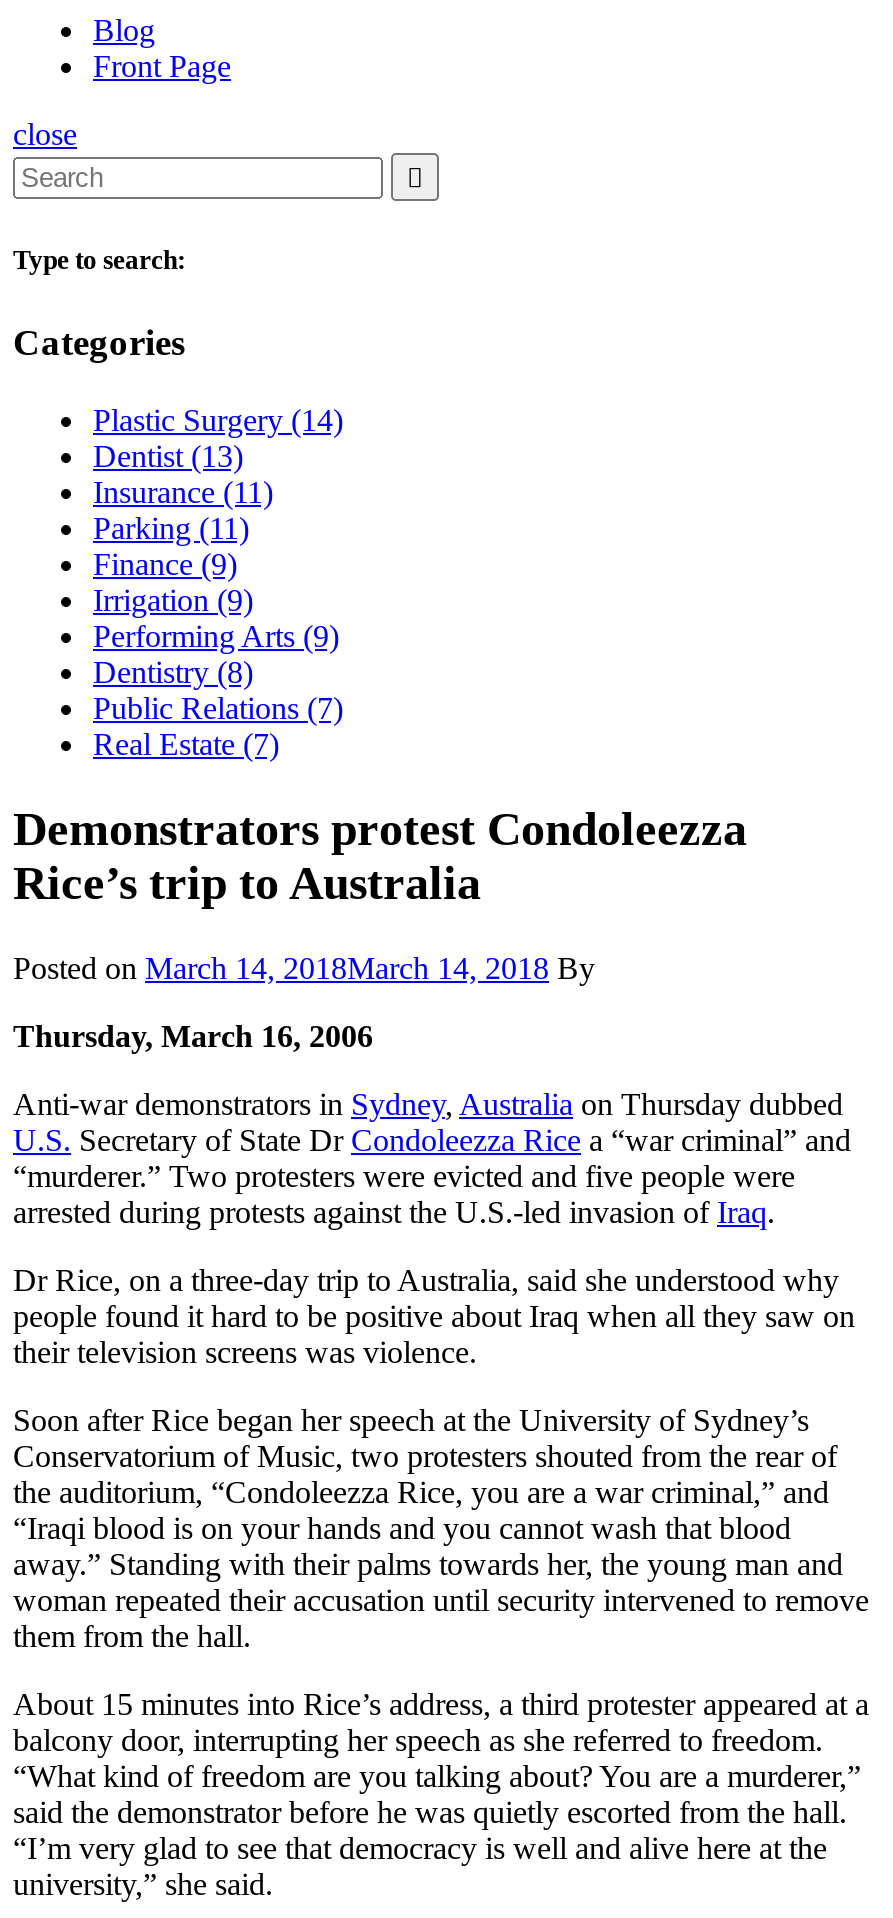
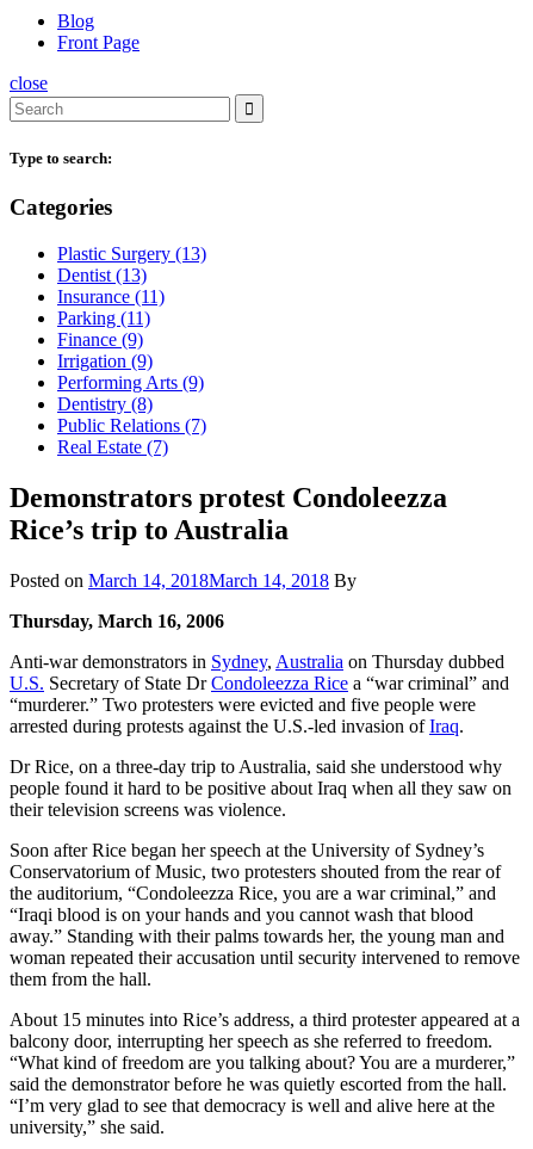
[93,403,343,437] Plastic Surgery (14) -> [57,244,206,264] Plastic Surgery (13)

